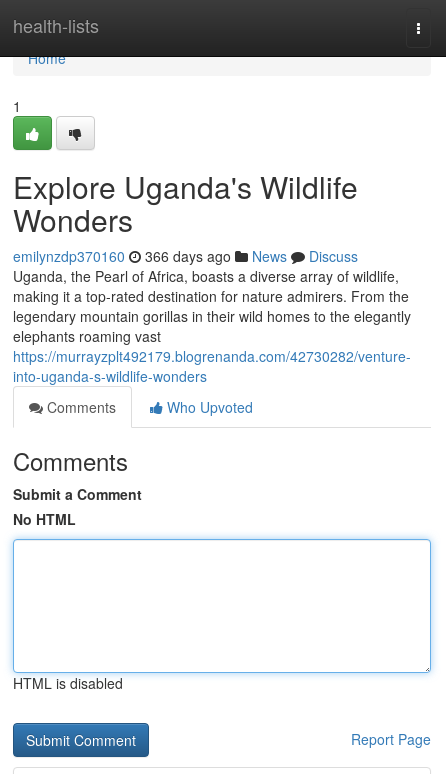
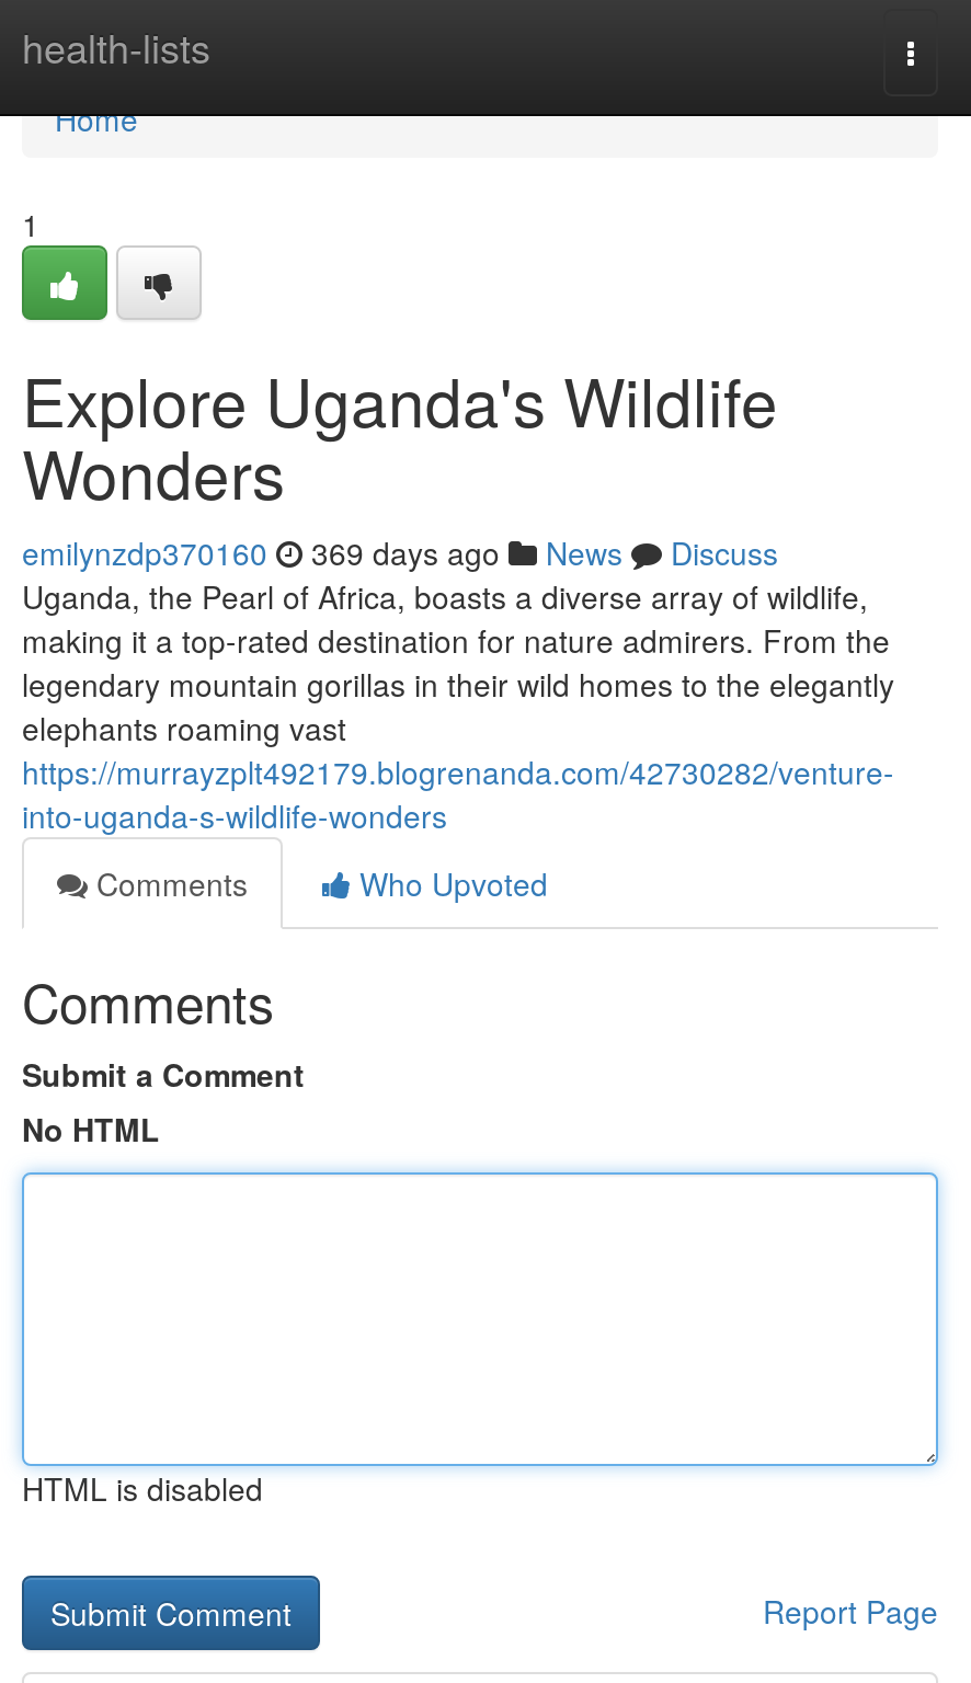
[13,246,358,266] emilynzdp370160 366 days ago News Discuss -> [22,530,778,574] emilynzdp370160 369 days ago News Discuss

